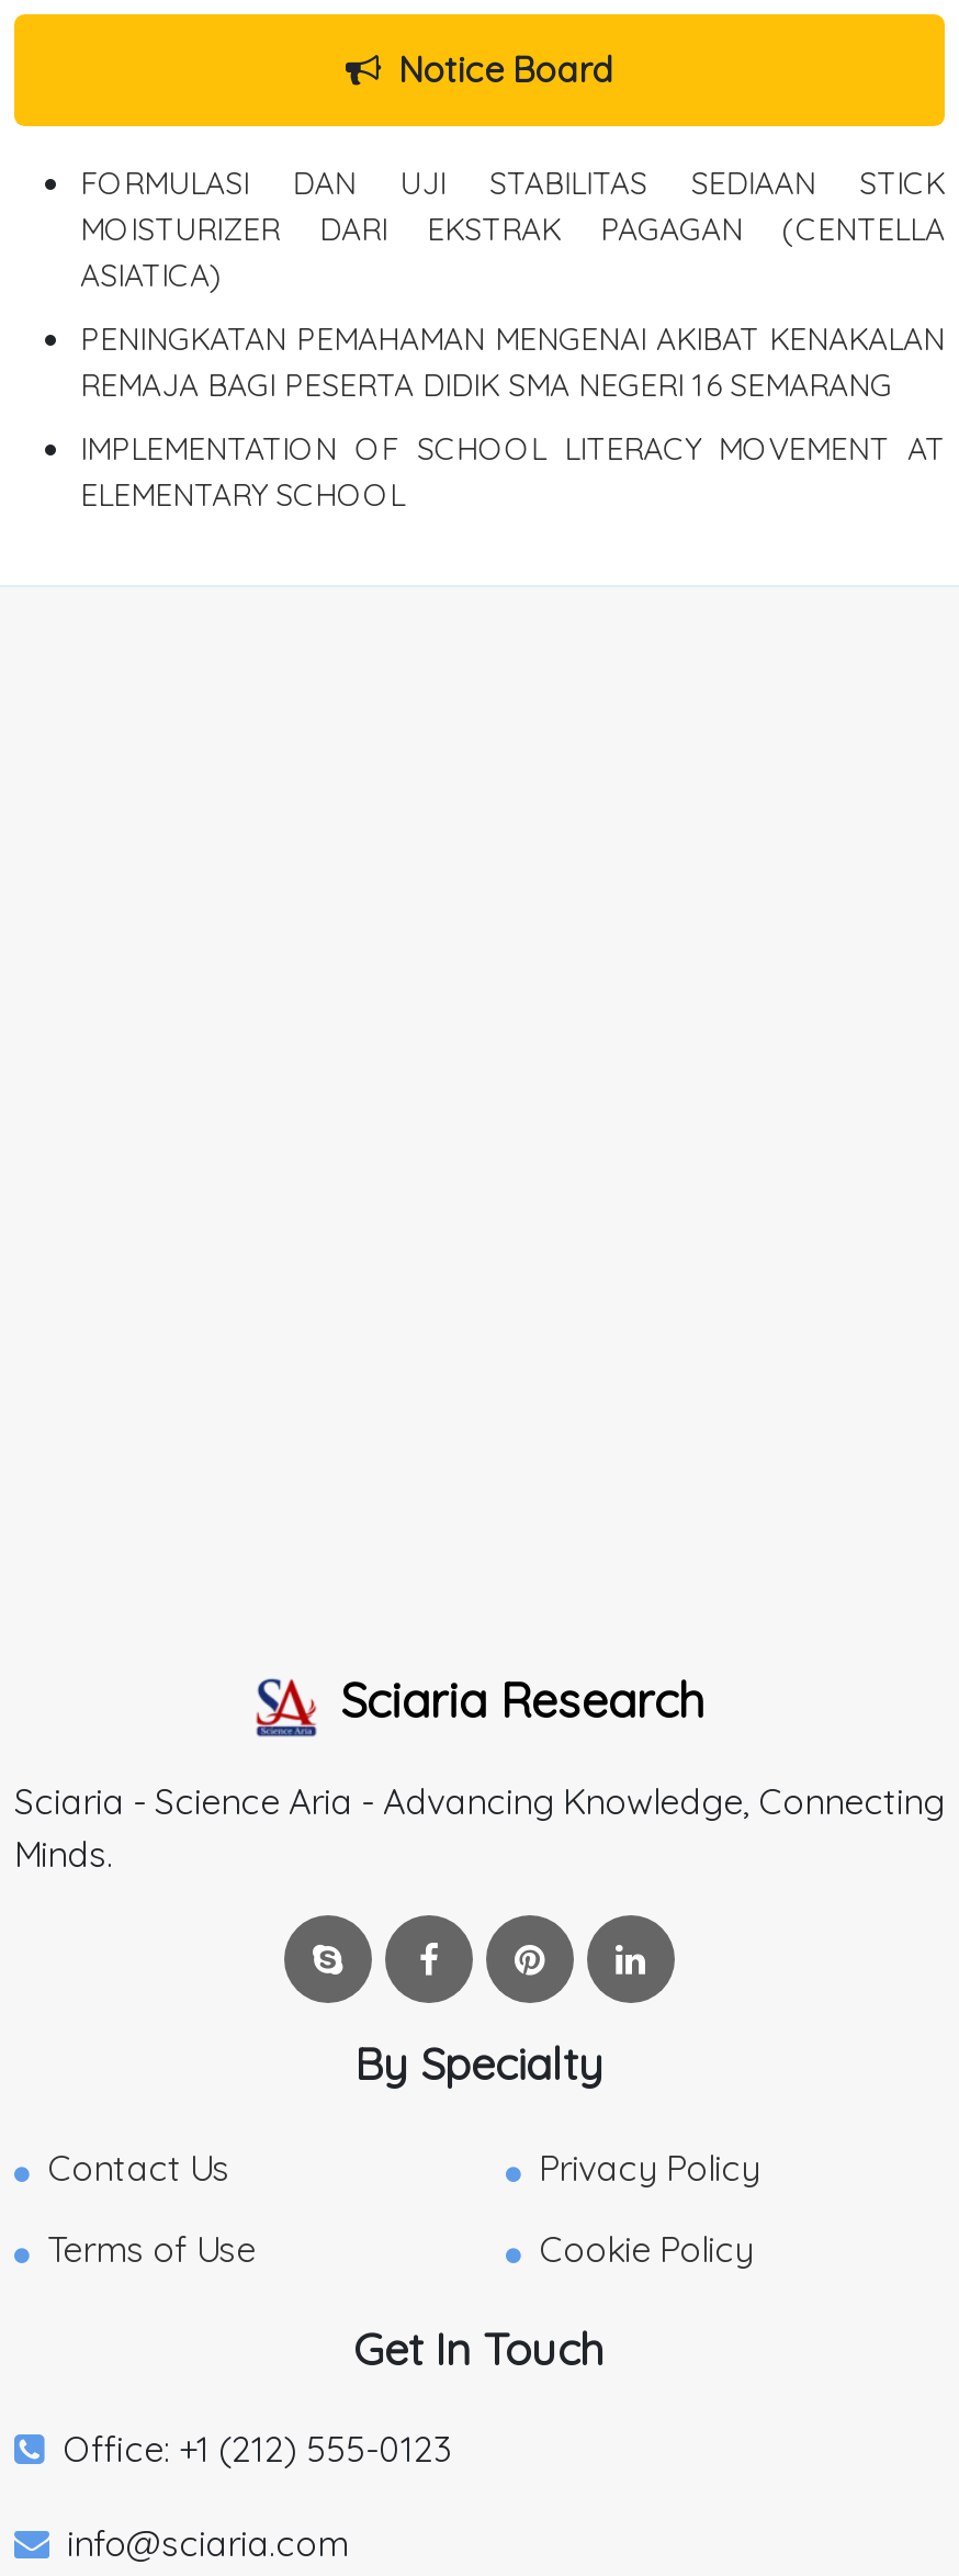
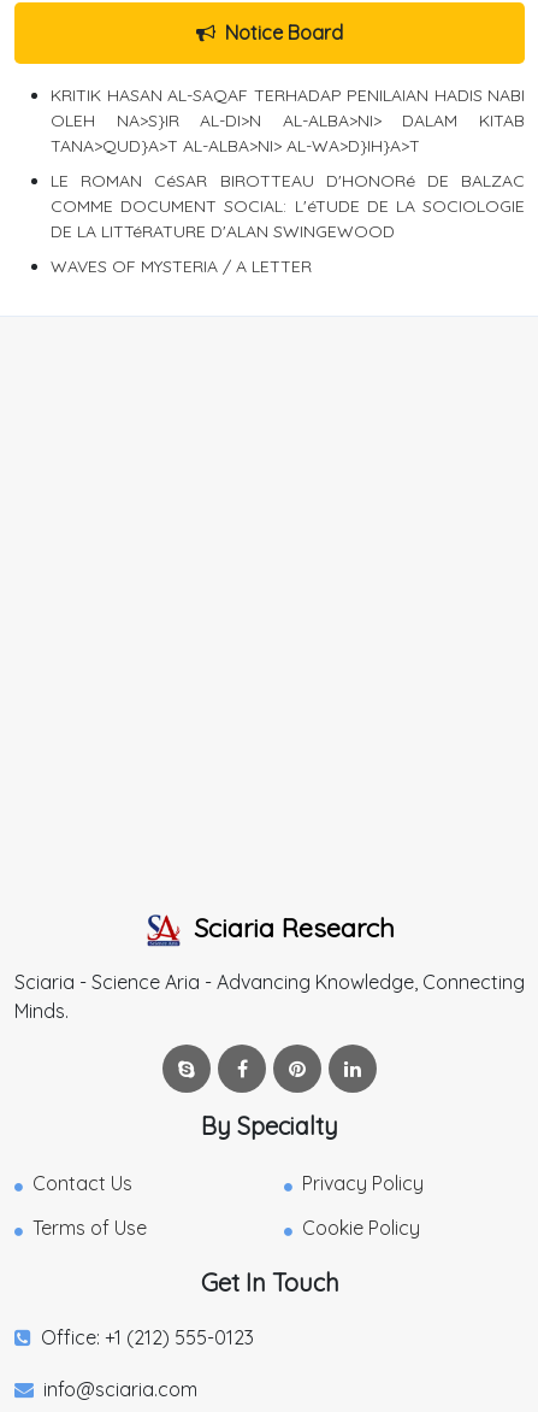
[80,164,945,296] FORMULASI DAN UJI STABILITAS SEDIAAN STICK | MOISTURIZER DARI EKSTRAK PAGAGAN (CENTELLA | ASIATICA) -> [51,84,525,156] KRITIK HASAN AL-SAQAF TERHADAP PENILAIAN HADIS NABI | OLEH NA>S}IR AL-DI>N AL-ALBA>NI> DALAM KITAB | TANA>QUD}A>T AL-ALBA>NI> AL-WA>D}IH}A>T
[80,320,945,405] PENINGKATAN PEMAHAMAN MENGENAI AKIBAT KENAKALAN | REMAJA BAGI PESERTA DIDIK SMA NEGERI 16 SEMARANG -> [51,170,525,242] LE ROMAN CéSAR BIROTTEAU D'HONORé DE BALZAC | COMME DOCUMENT SOCIAL: L'éTUDE DE LA SOCIOLOGIE | DE LA LITTéRATURE D'ALAN SWINGEWOOD
[80,430,945,515] IMPLEMENTATION OF SCHOOL LITERACY MOVEMENT AT | ELEMENTARY SCHOOL -> [51,255,312,277] WAVES OF MYSTERIA / A LETTER

